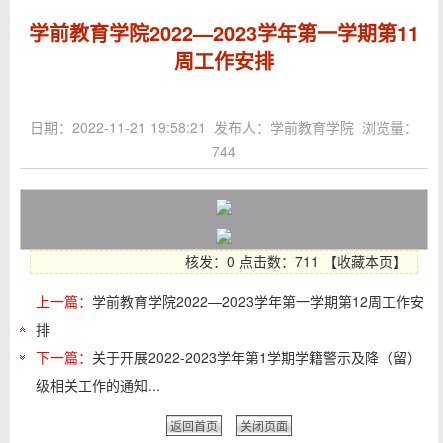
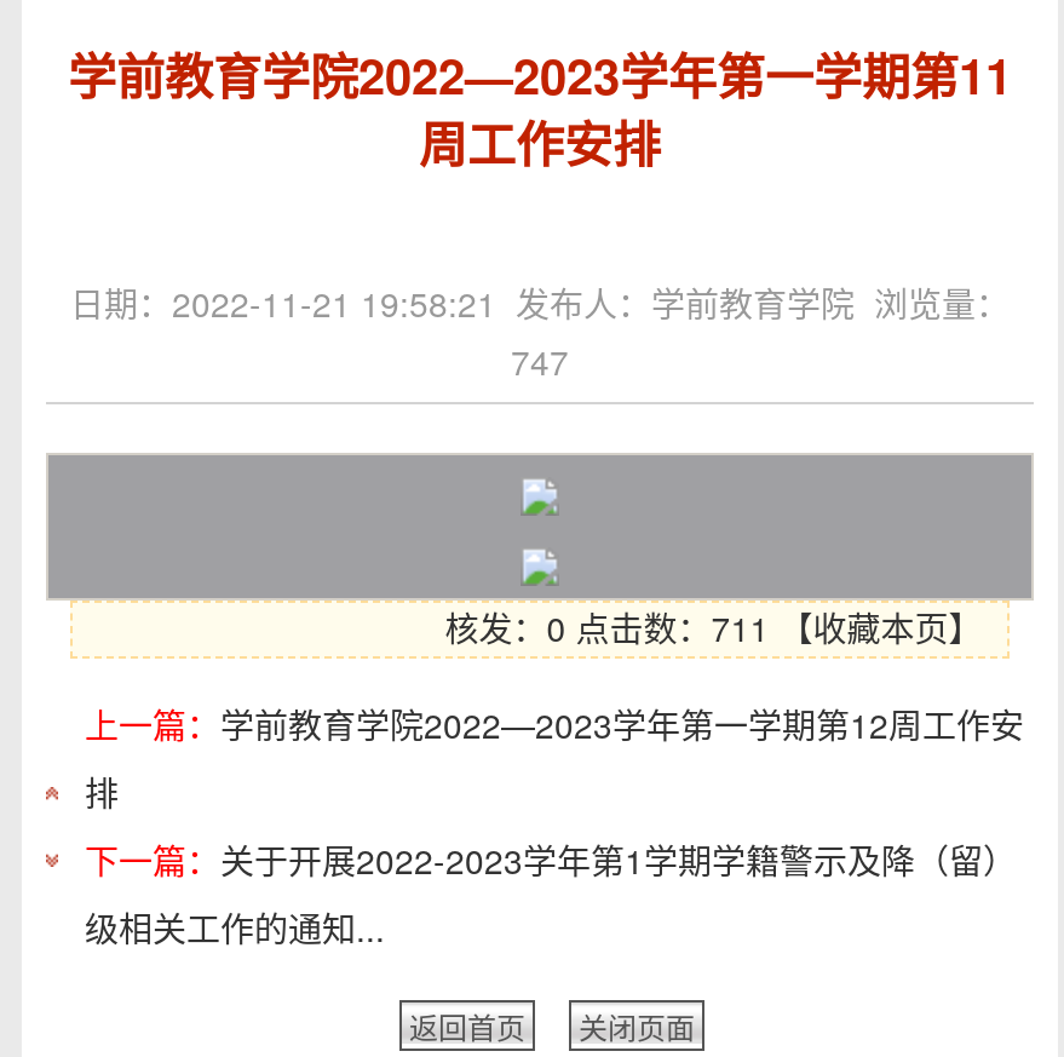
[212,141,236,161] 744 -> [511,337,569,386] 747

